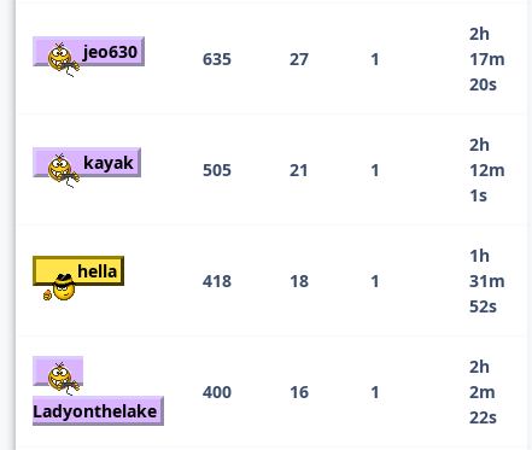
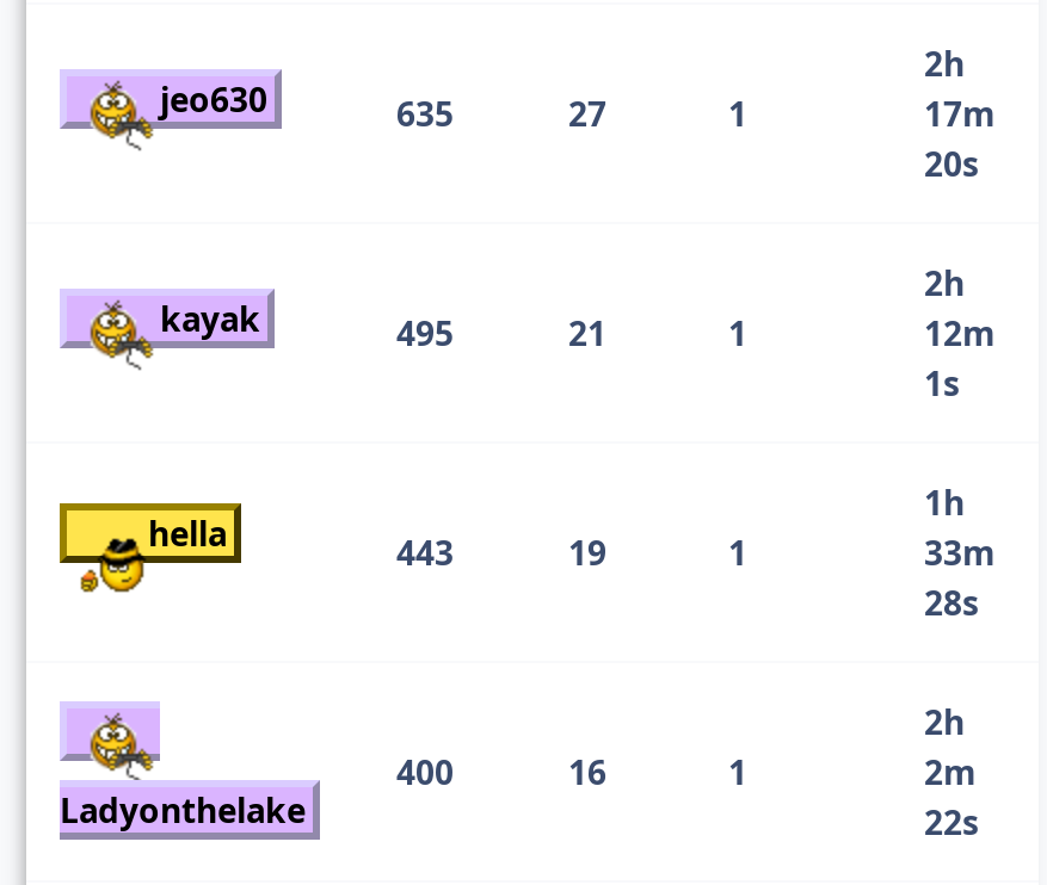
[203,158,232,181] 505 -> [396,310,454,355] 495
[203,269,232,292] 418 -> [396,529,454,575] 443
[290,269,309,292] 18 -> [568,529,606,575] 19
[469,269,505,317] 31m | 52s -> [924,529,996,625] 33m | 28s

